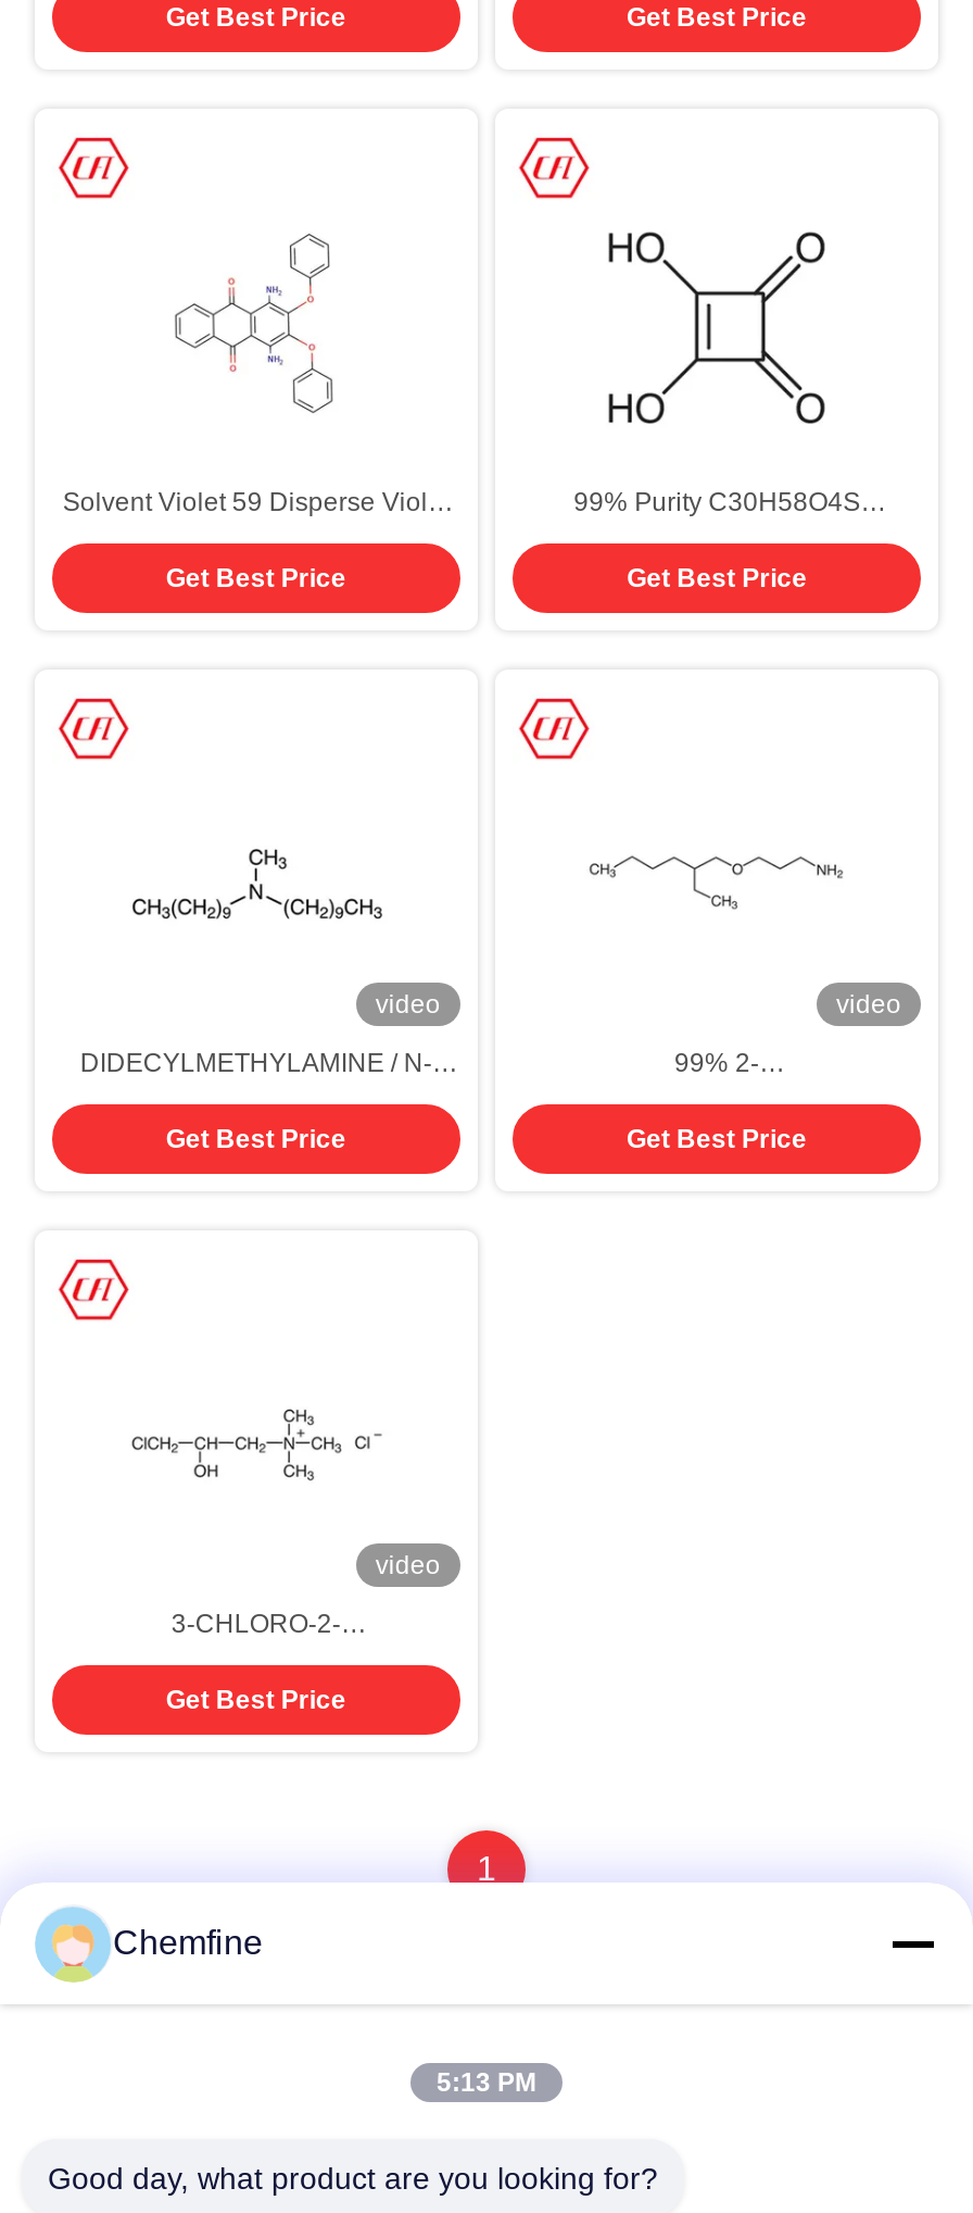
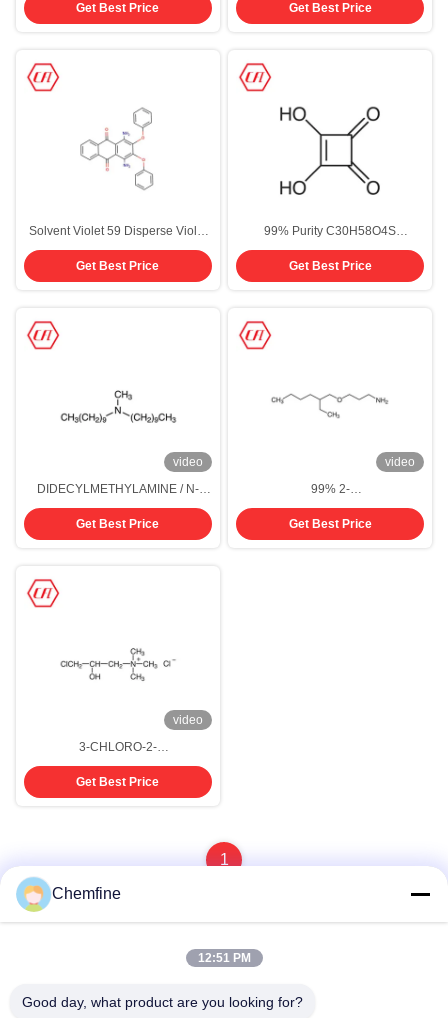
[437,2067,536,2098] 5:13 PM -> [197,951,250,965] 12:51 PM

